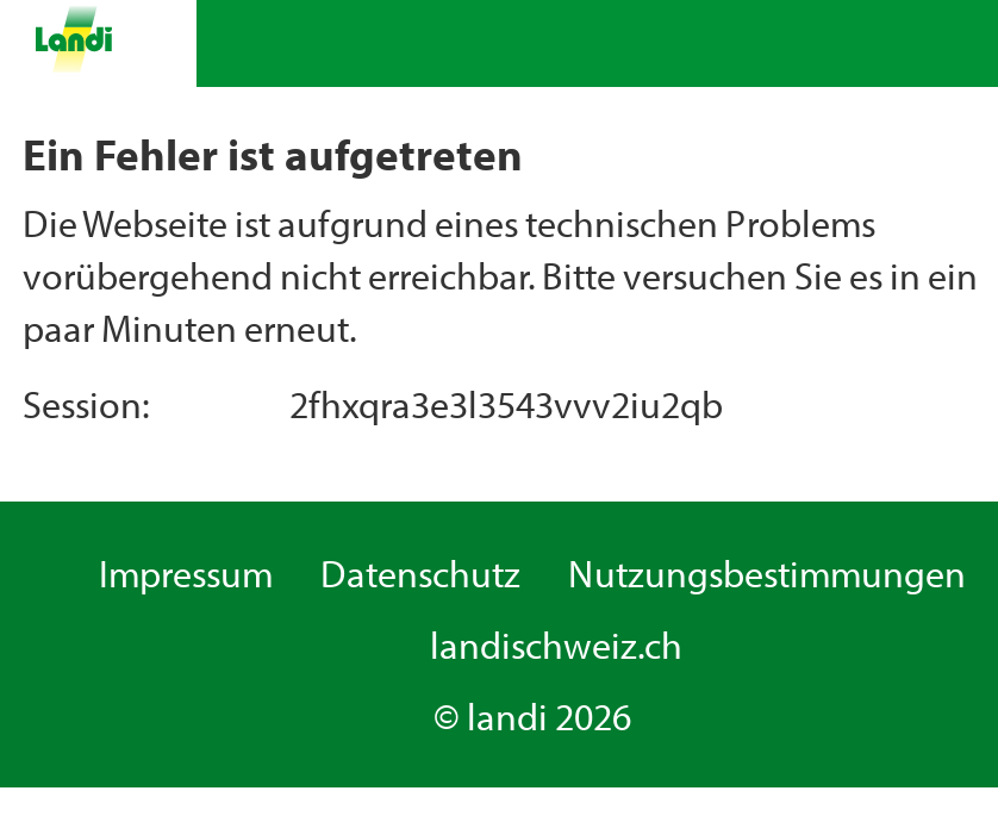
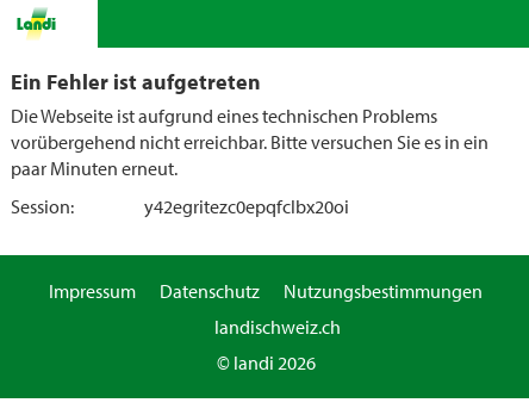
[289,380,723,428] 2fhxqra3e3l3543vvv2iu2qb -> [144,194,349,218] y42egritezc0epqfclbx20oi

